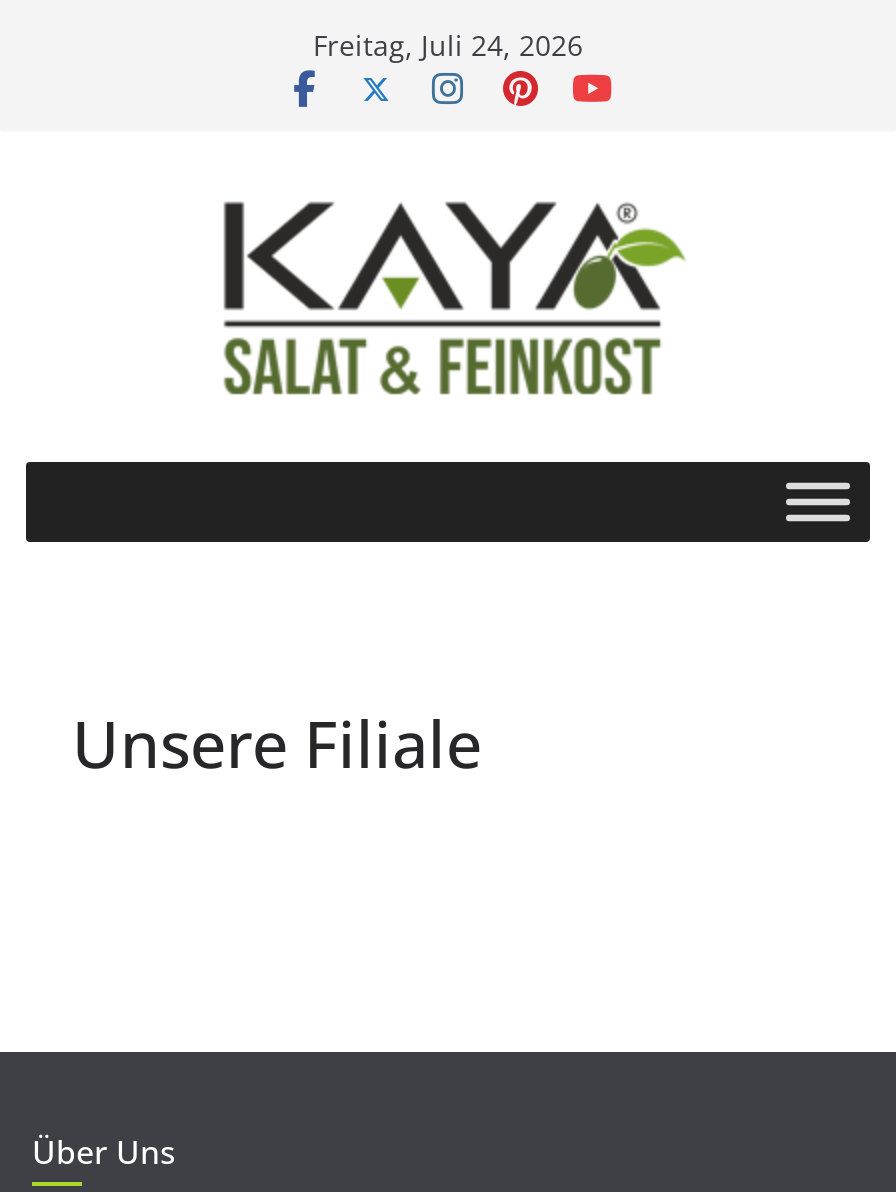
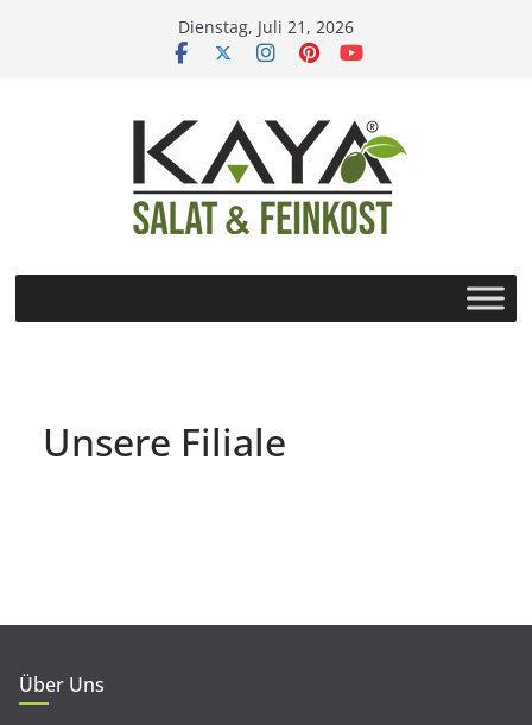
[313,26,583,64] Freitag, Juli 24, 2026 -> [178,15,354,38] Dienstag, Juli 21, 2026

